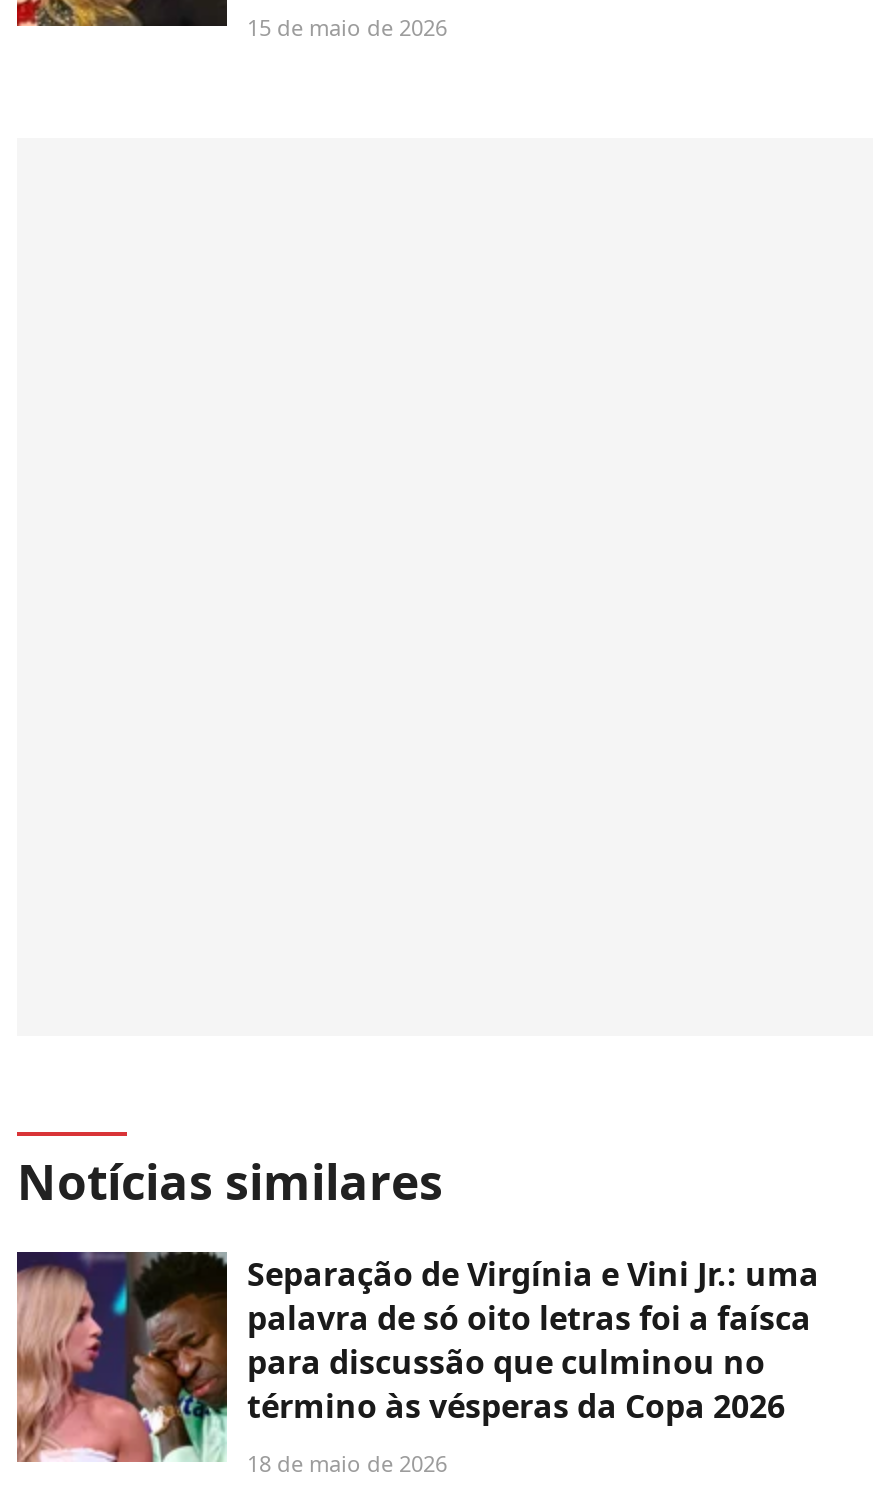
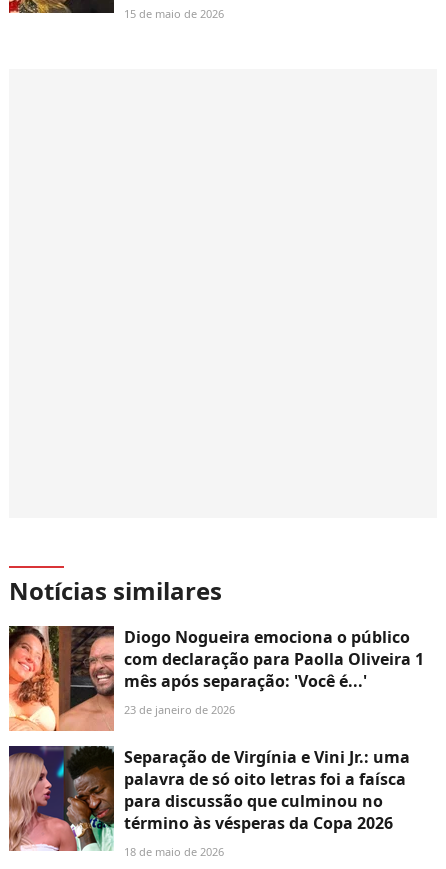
none -> [9,625,424,732] [image] | Diogo Nogueira emociona o público | com declaração para Paolla Oliveira 1 | mês após separação: 'Você é...' | 23 de janeiro de 2026

